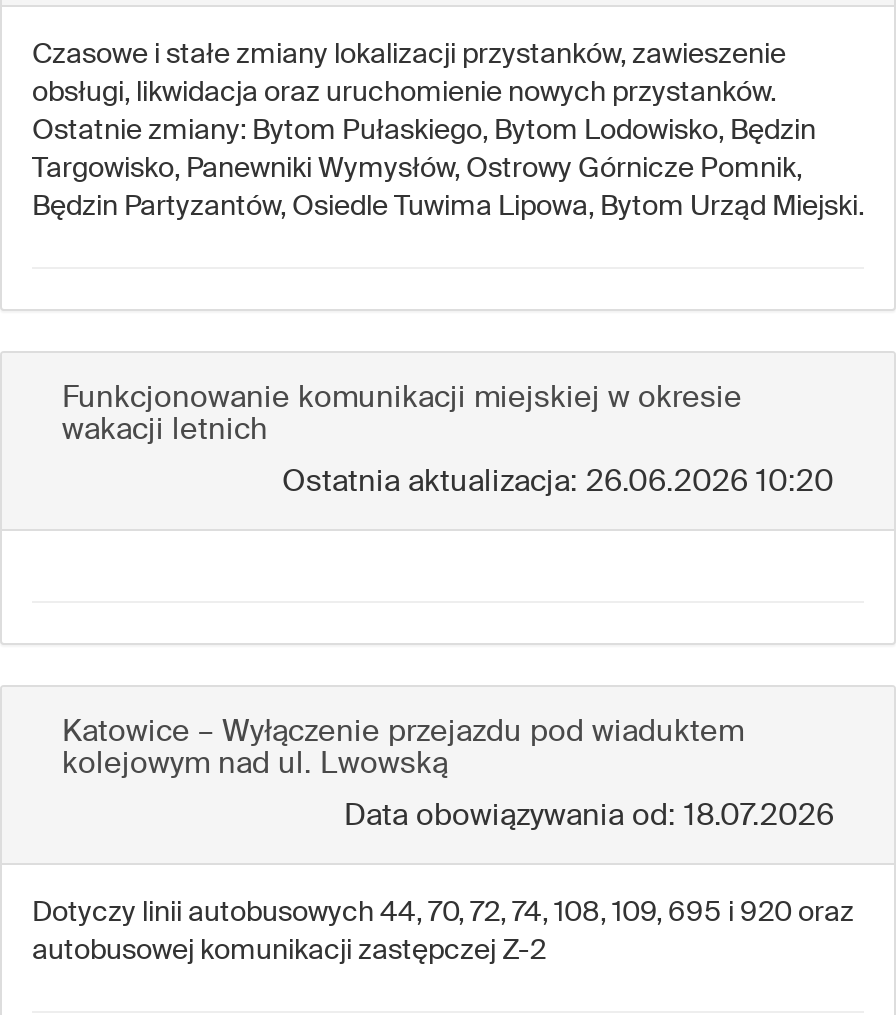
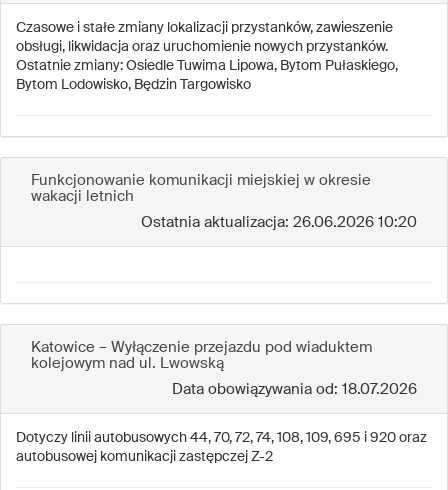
[32,117,864,221] Ostatnie zmiany: Bytom Pułaskiego, Bytom Lodowisko, Będzin | Targowisko, Panewniki Wymysłów, Ostrowy Górnicze Pomnik, | Będzin Partyzantów, Osiedle Tuwima Lipowa, Bytom Urząd Miejski. -> [16,59,398,92] Ostatnie zmiany: Osiedle Tuwima Lipowa, Bytom Pułaskiego, | Bytom Lodowisko, Będzin Targowisko

